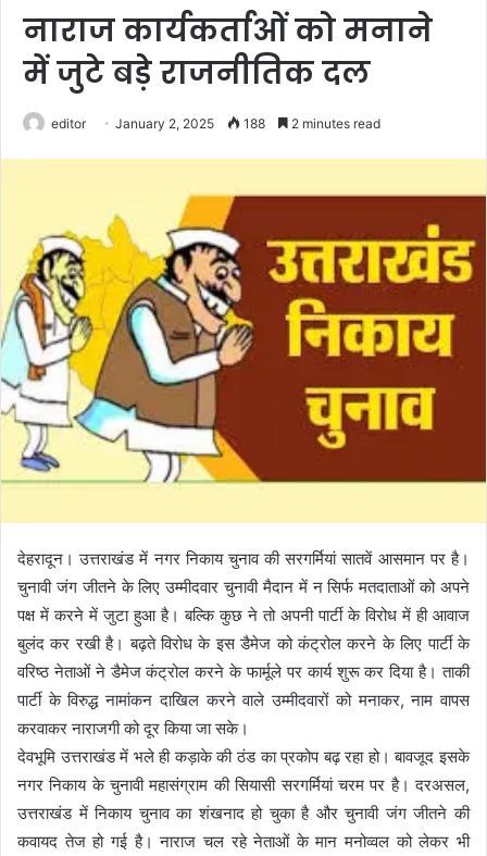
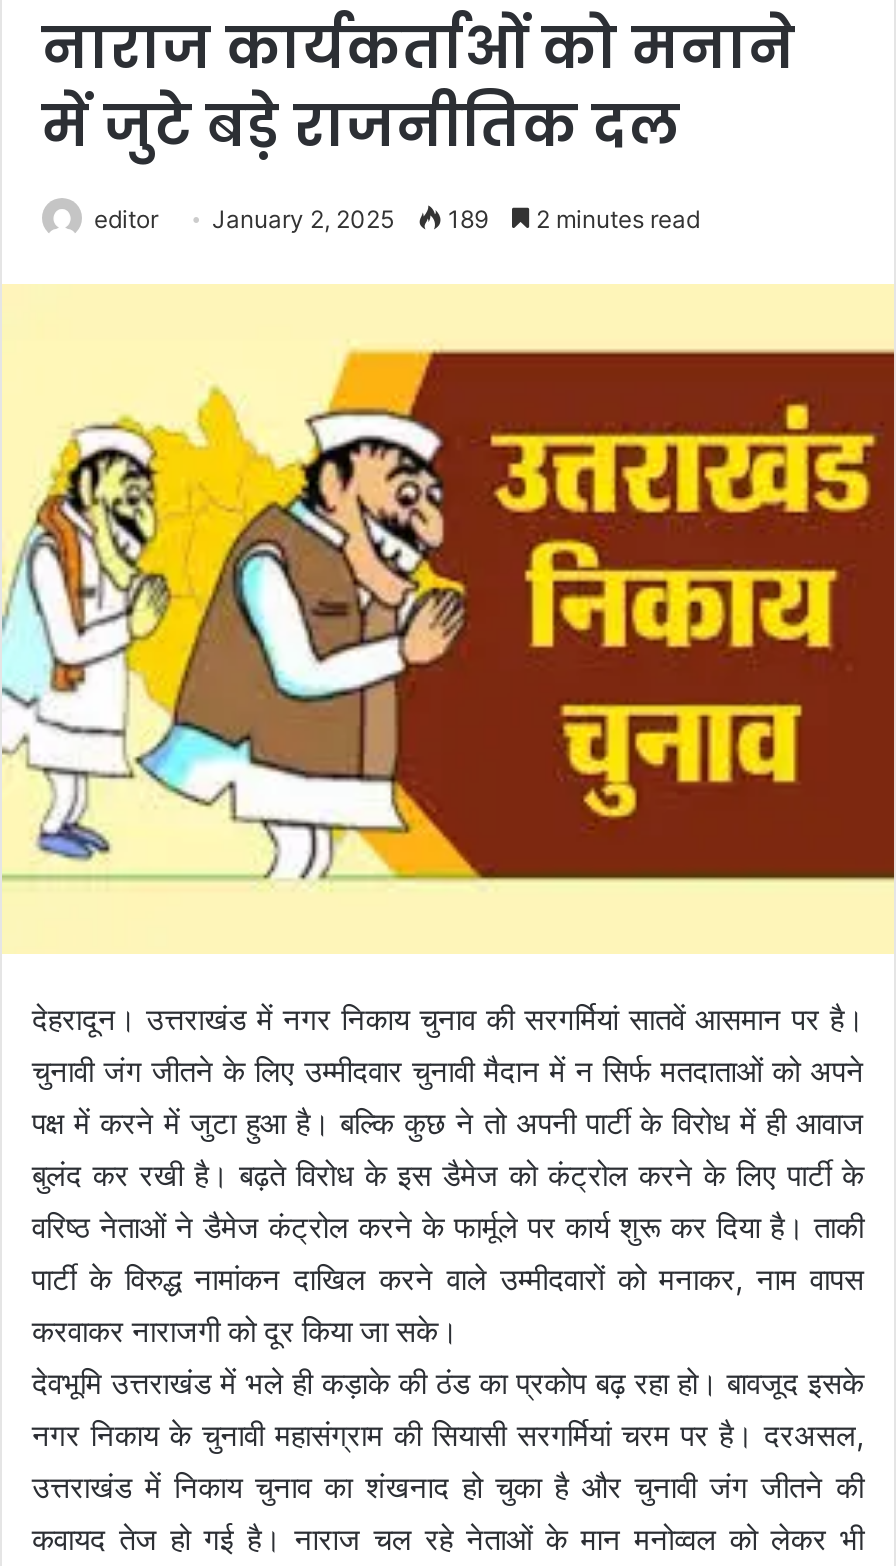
[51,116,380,132] editor January 2, 2025 188 2 minutes read -> [94,205,700,235] editor January 2, 2025 189 2 minutes read

